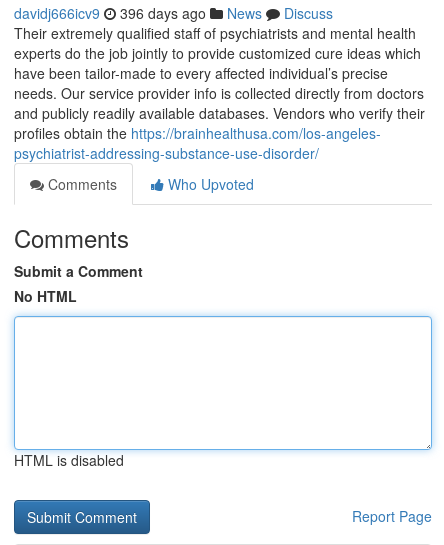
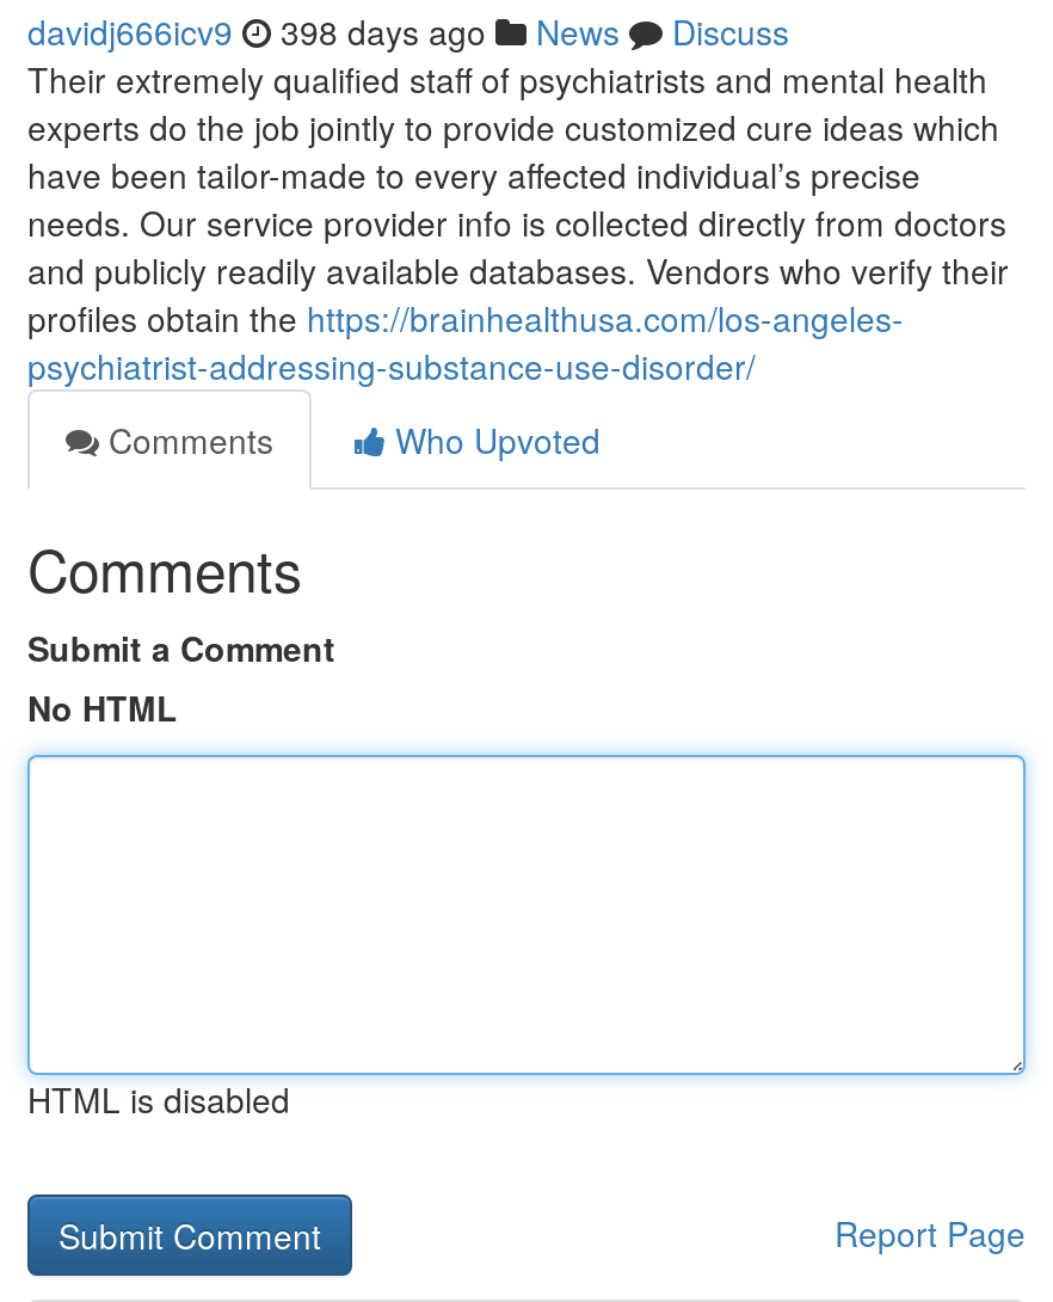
[14,3,333,23] davidj666icv9 396 days ago News Discuss -> [27,7,789,55] davidj666icv9 398 days ago News Discuss

